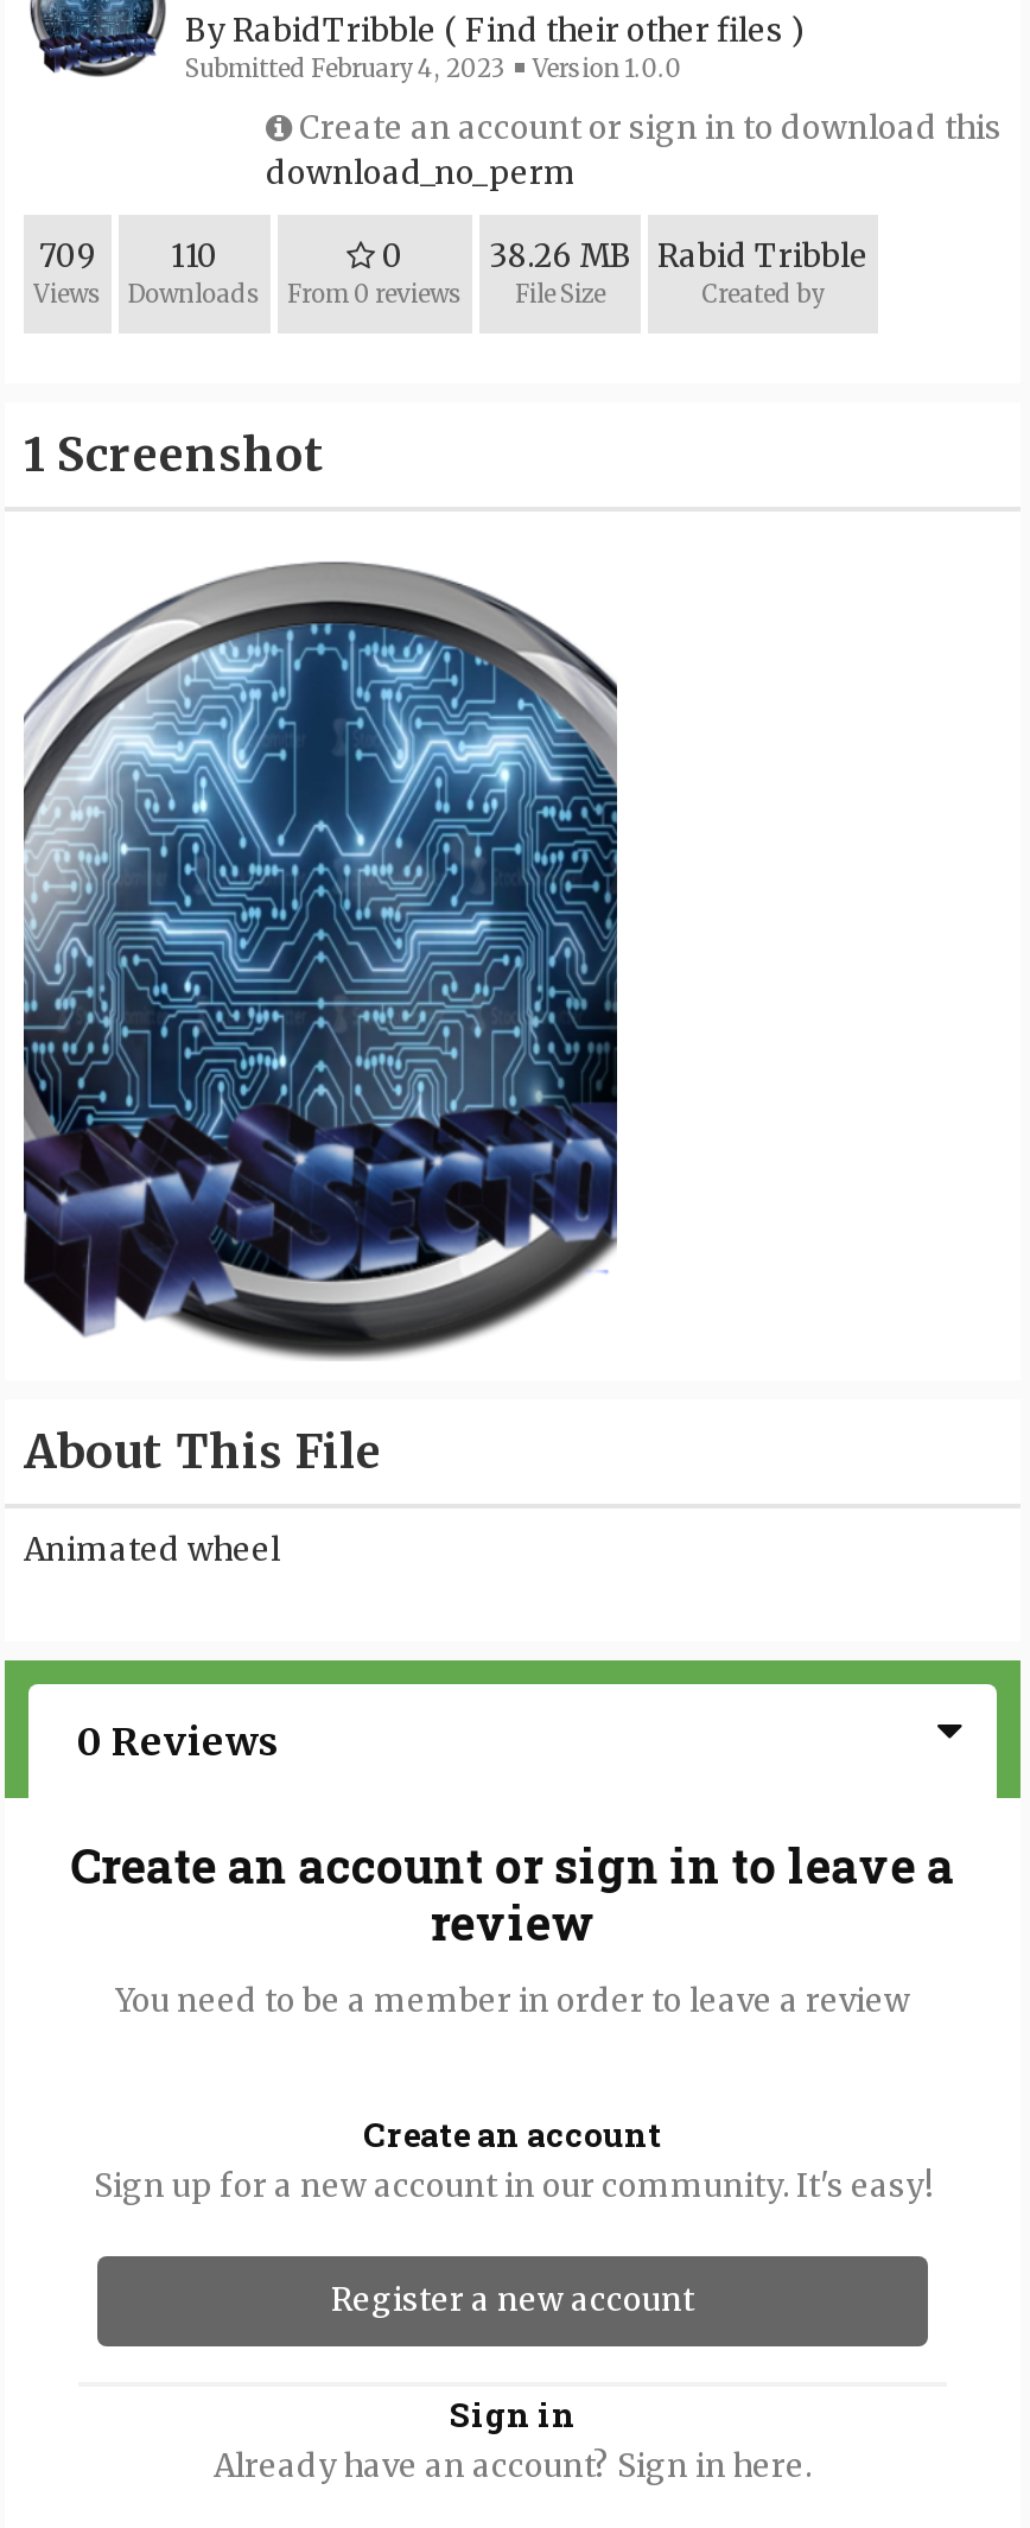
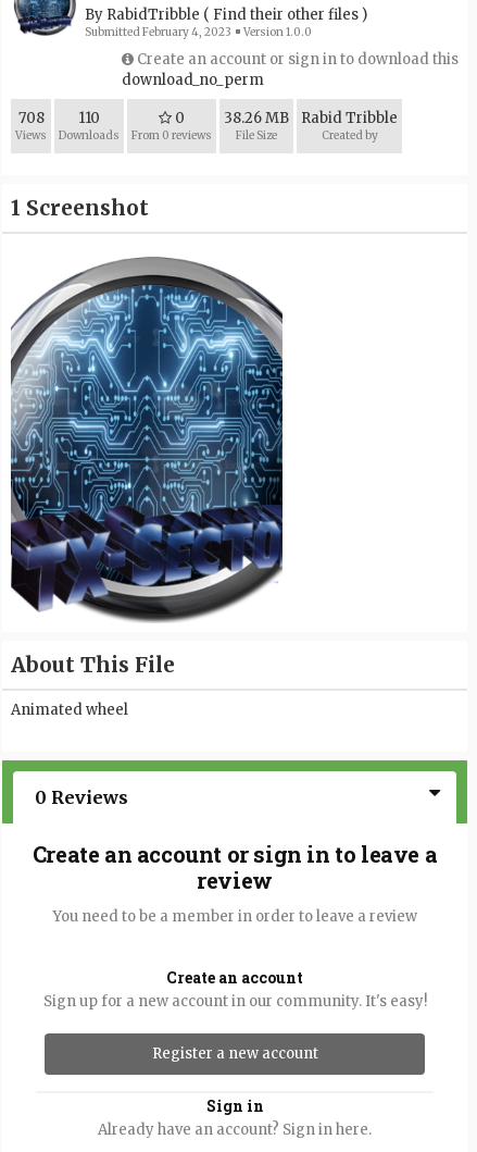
[39,237,218,278] 709 110 -> [18,109,100,127] 708 110

